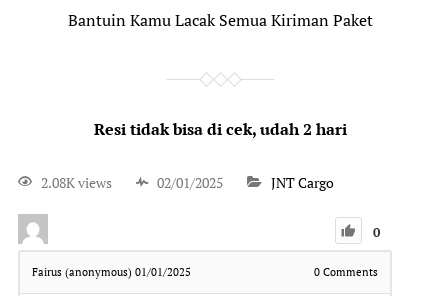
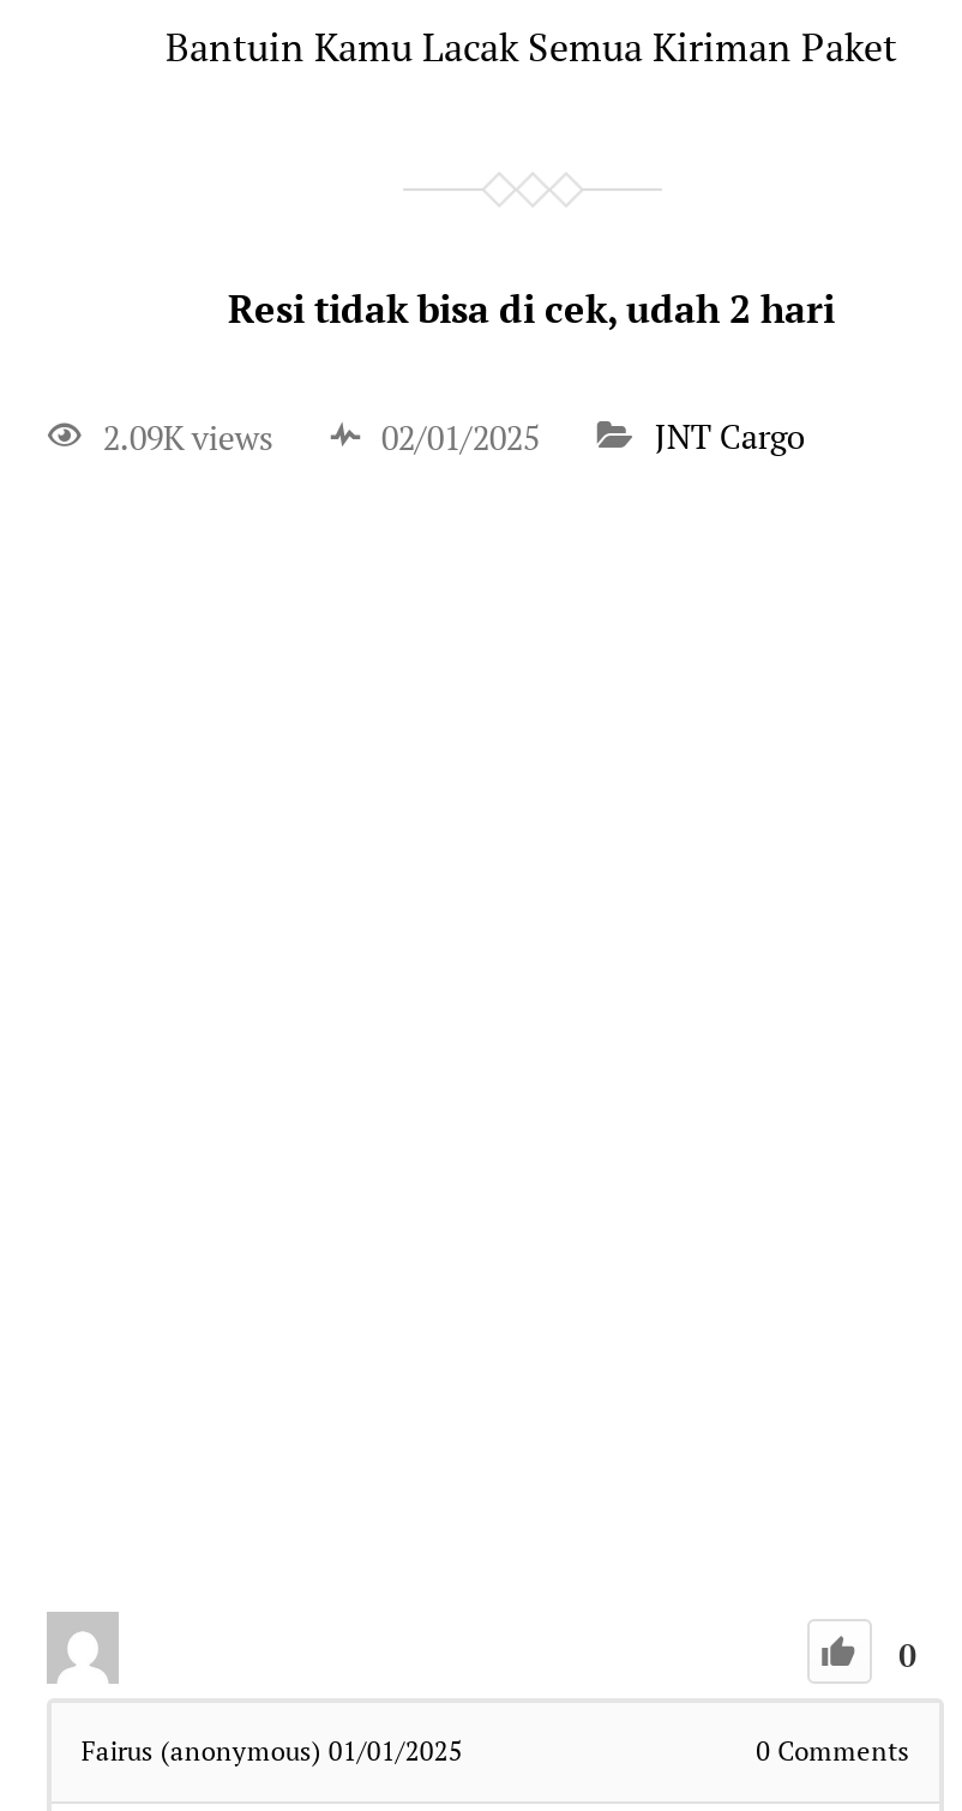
[41,172,112,191] 2.08K views -> [103,413,273,458] 2.09K views

